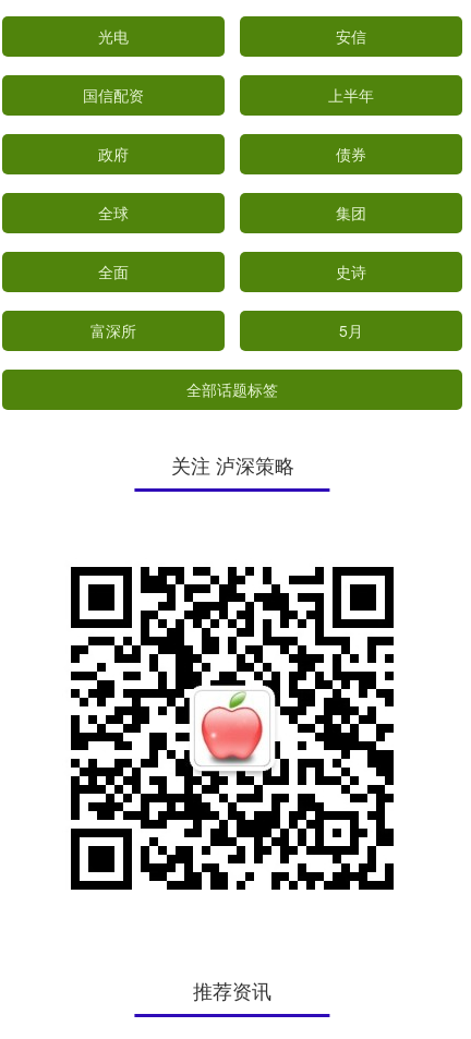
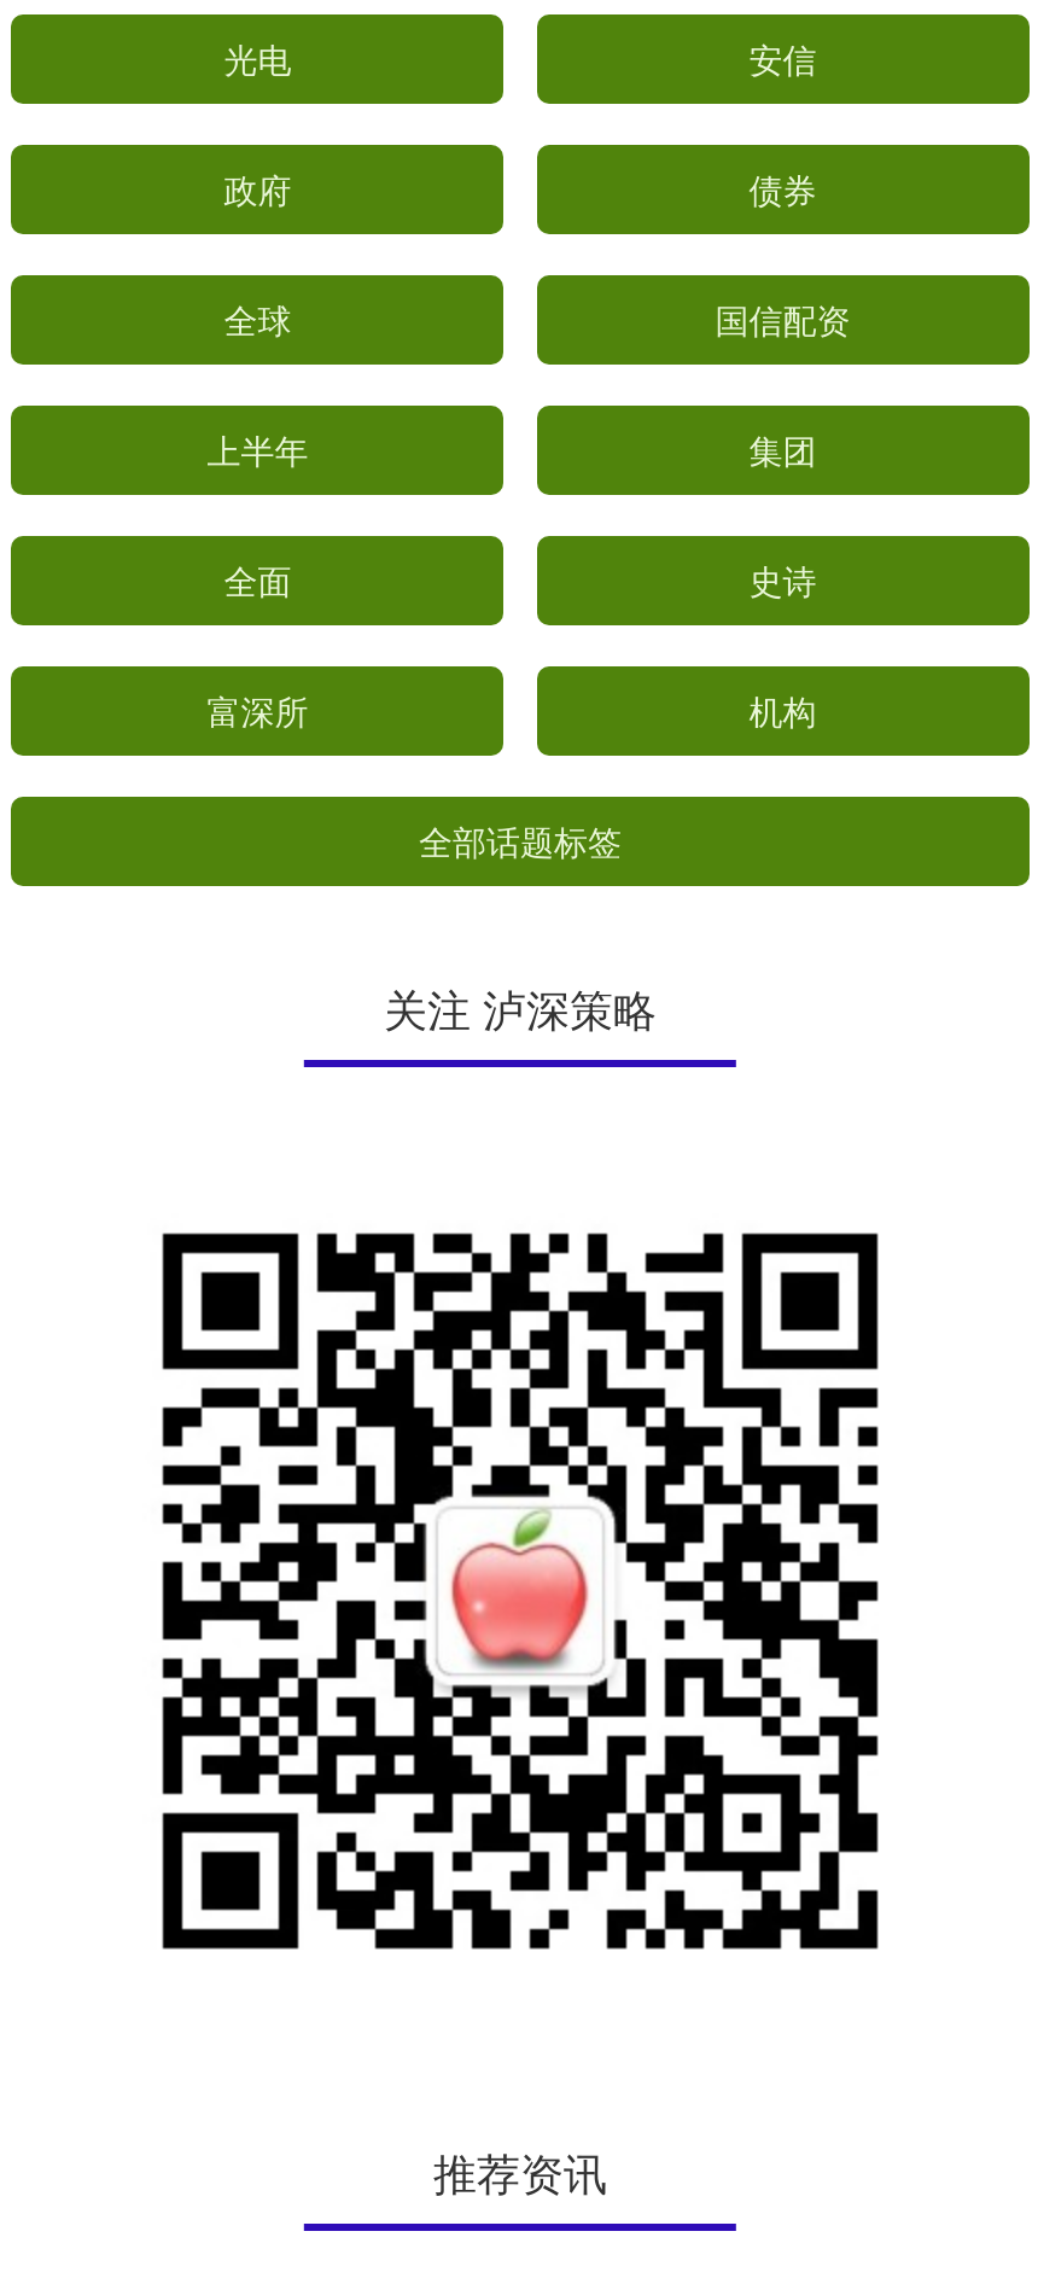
moved [83,84,374,106] -> [207,295,850,473]: 国信配资 | 上半年
moved [98,143,366,223] -> [224,164,816,343]: 政府 | 债券 | 全球
[339,319,363,341] 5月 -> [749,686,816,734] 机构

